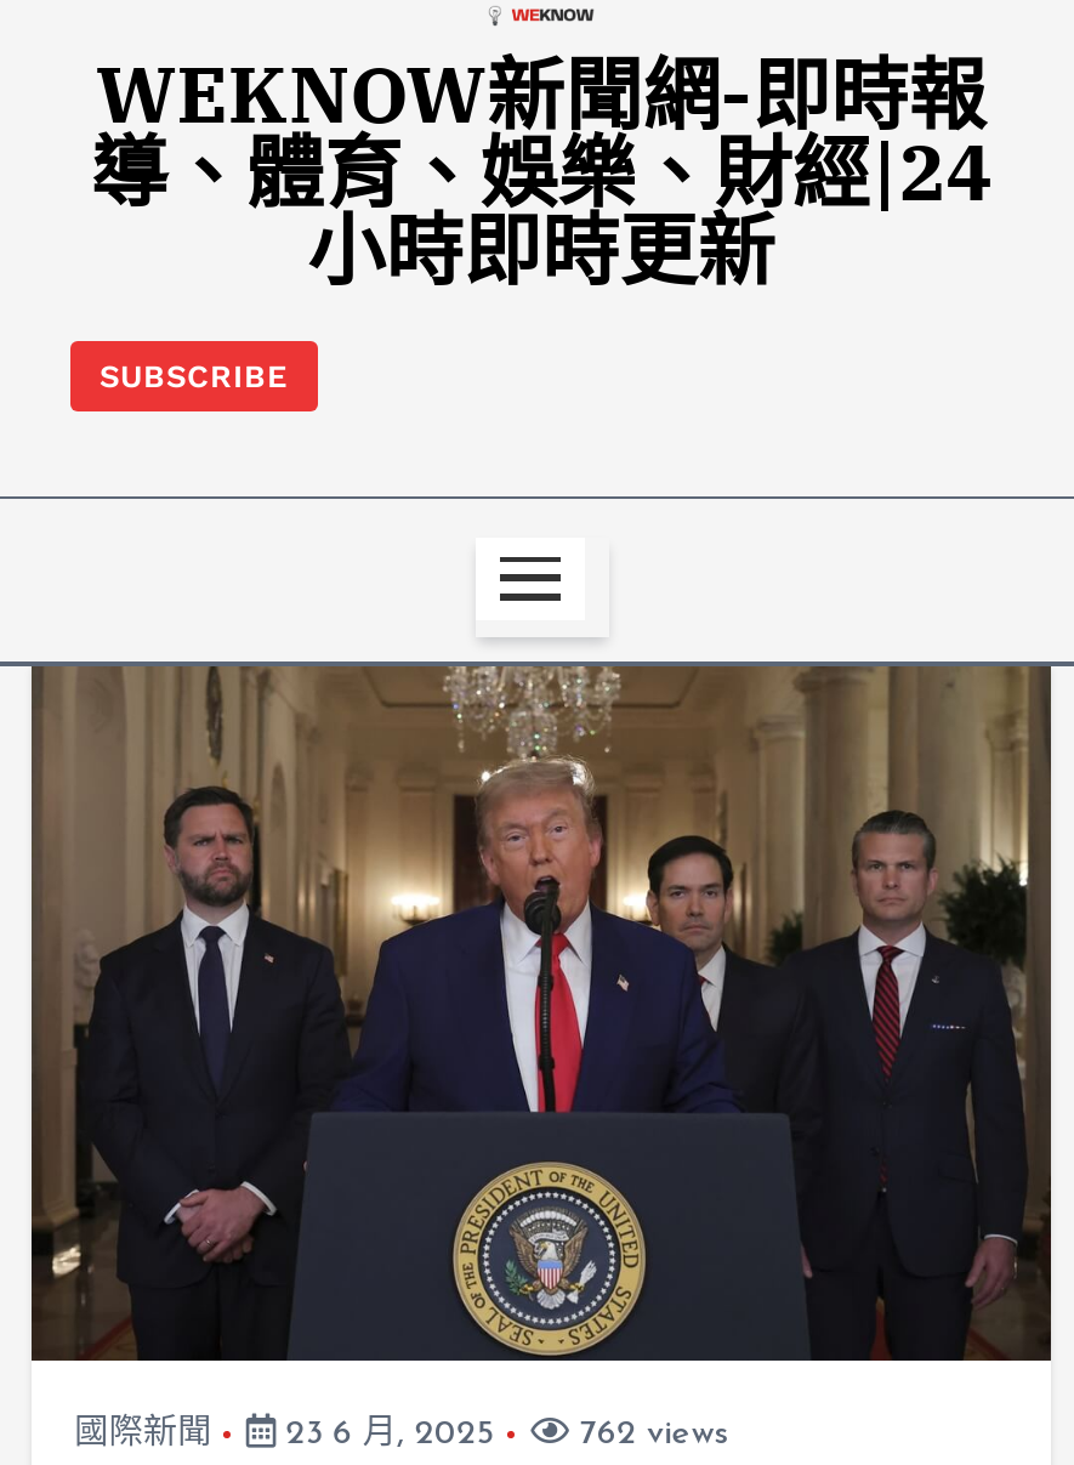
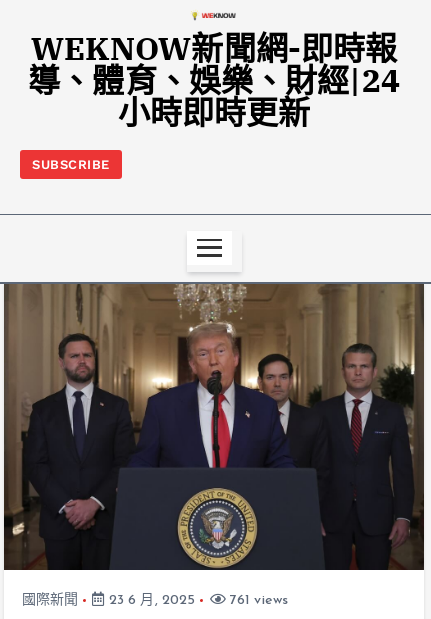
[570,1417,729,1454] 762 views -> [226,593,288,608] 761 views

